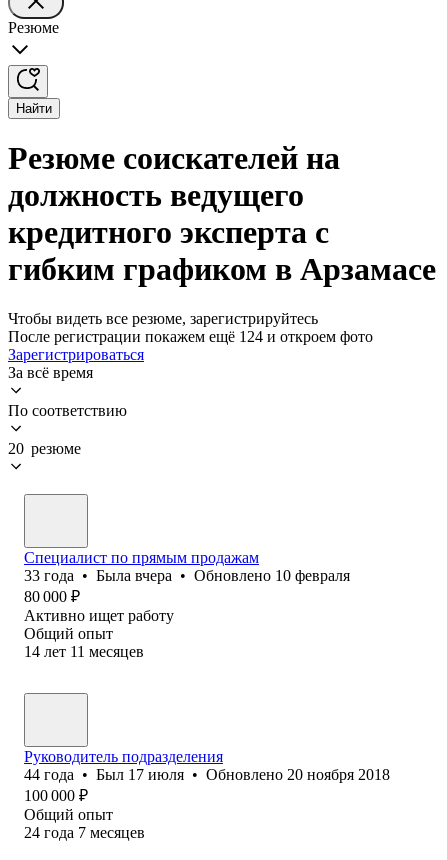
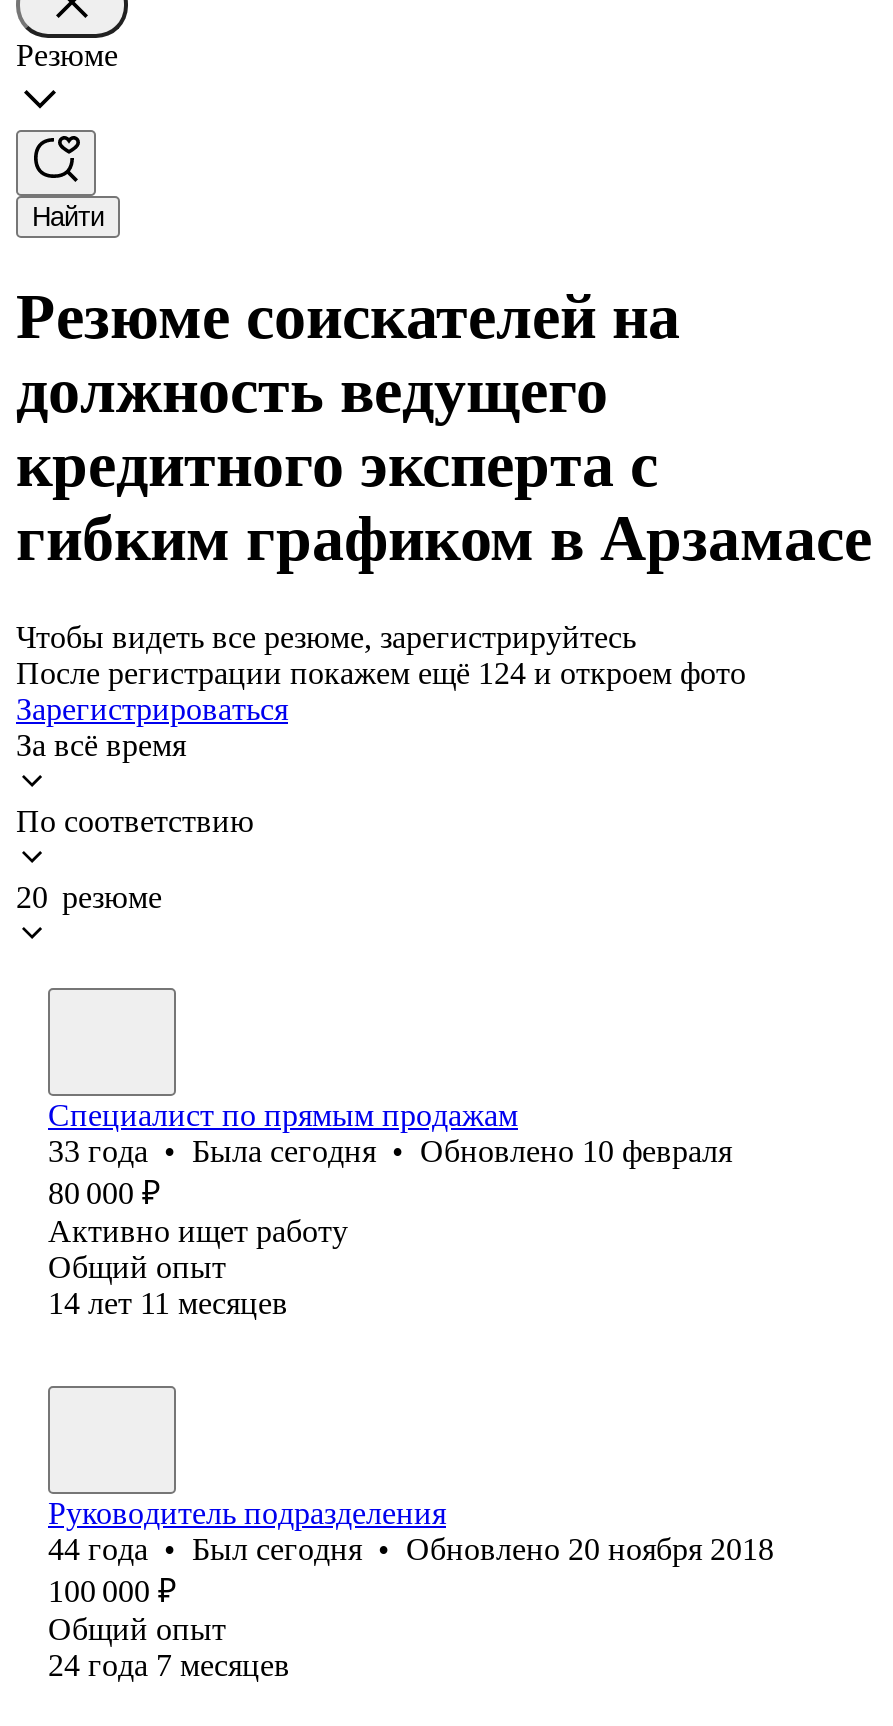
[24,567,350,584] 33 года • Была вчера • Обновлено 10 февраля -> [48,1134,732,1168] 33 года • Была сегодня • Обновлено 10 февраля
[24,766,390,783] 44 года • Был 17 июля • Обновлено 20 ноября 2018 -> [48,1532,774,1566] 44 года • Был сегодня • Обновлено 20 ноября 2018

